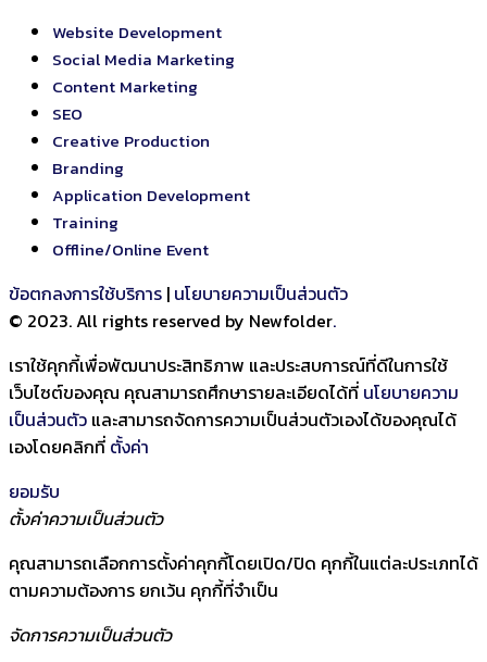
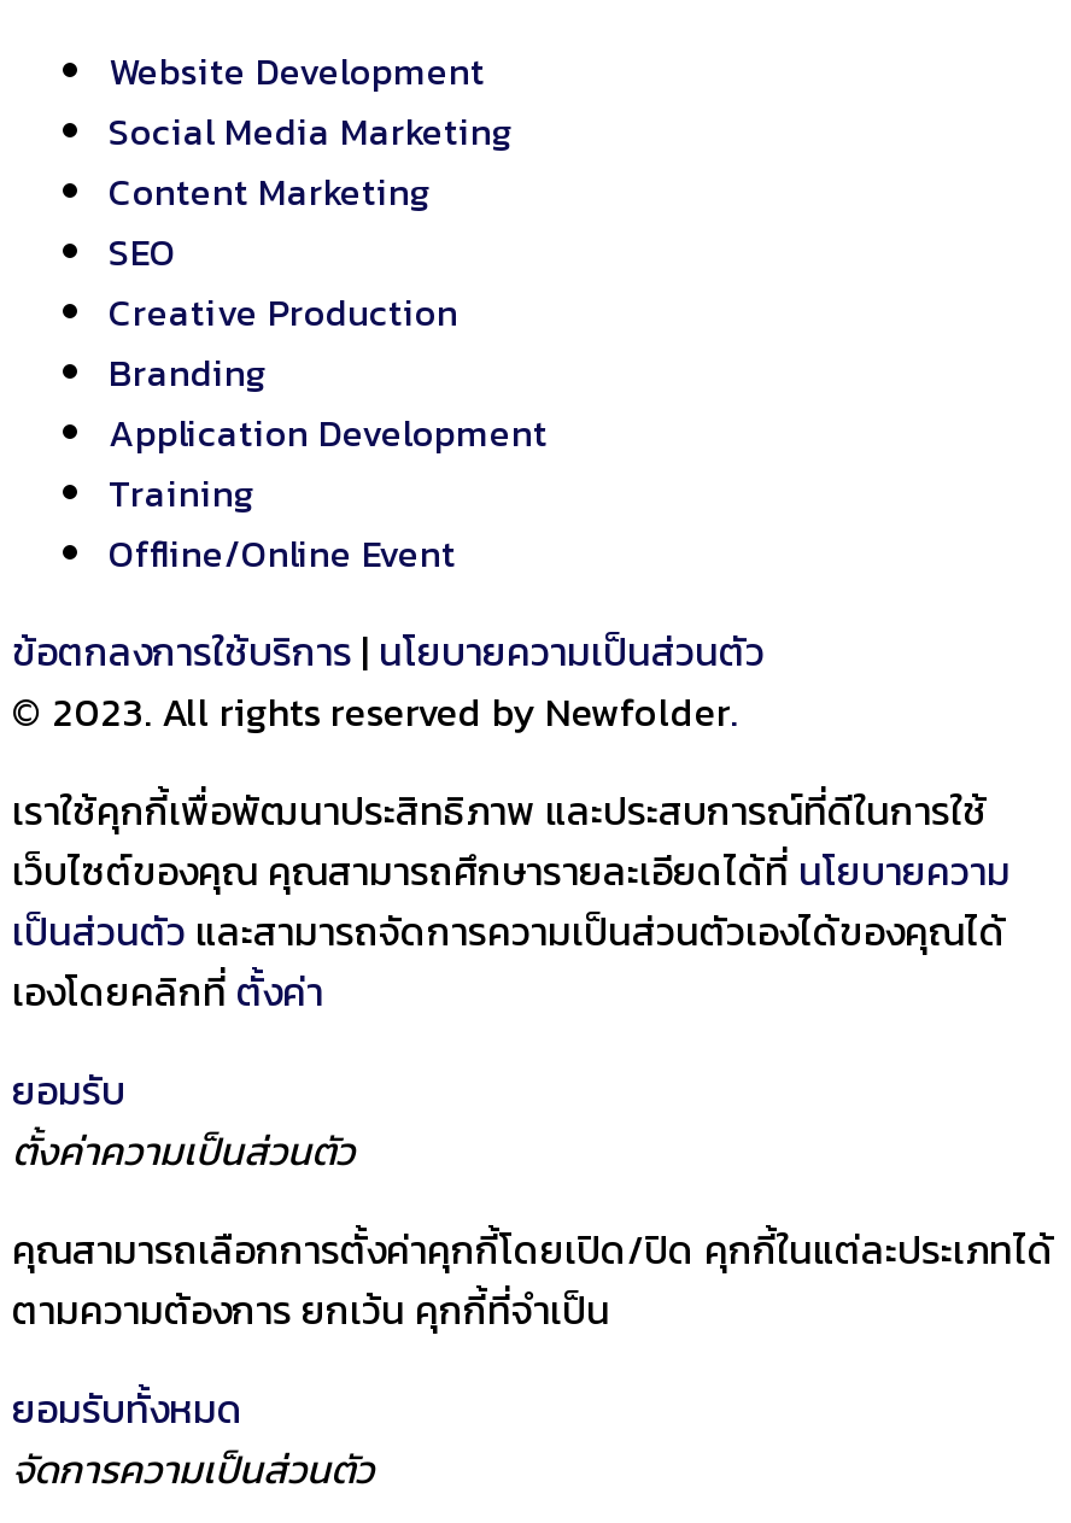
none -> [12,1379,244,1437] ยอมรับทั้งหมด

